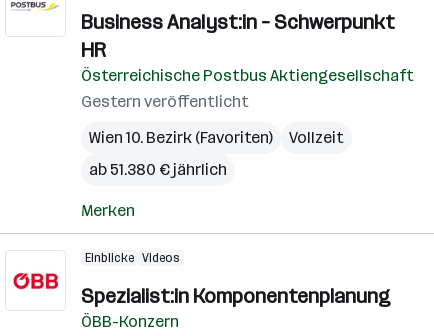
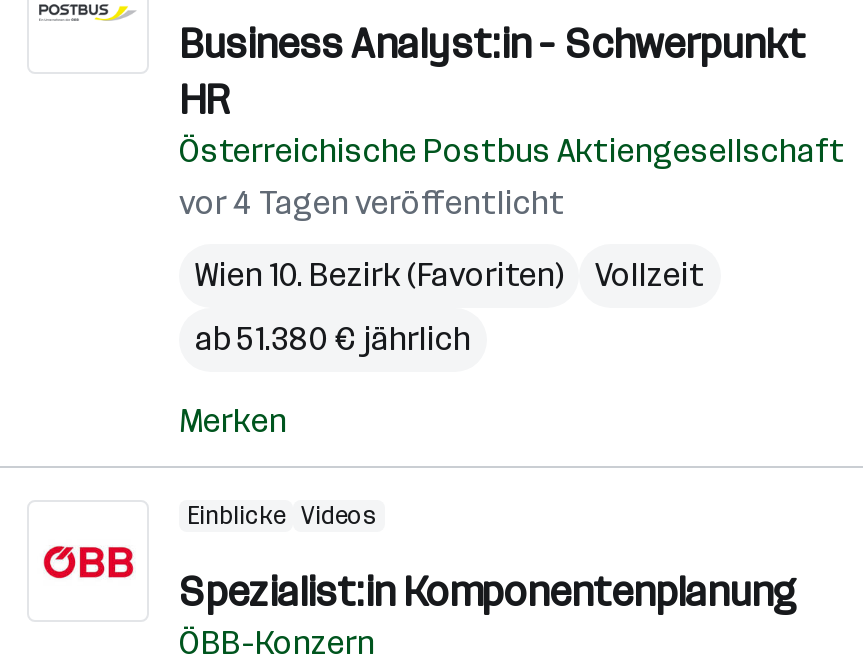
[81,92,249,111] Gestern veröffentlicht -> [179,184,565,222] vor 4 Tagen veröffentlicht

